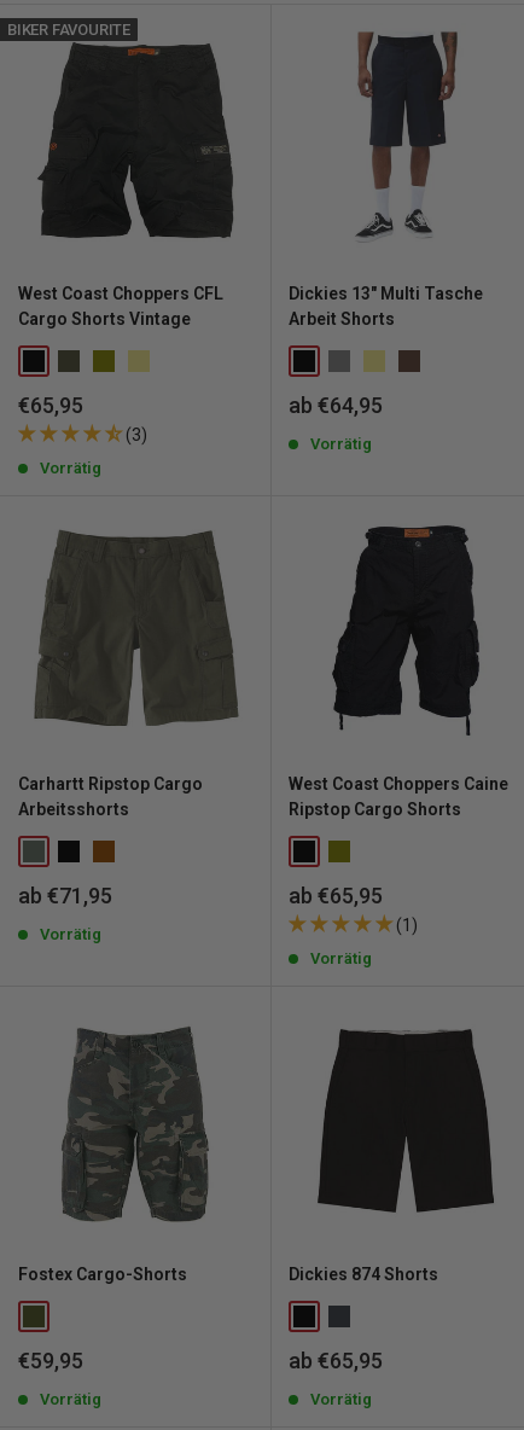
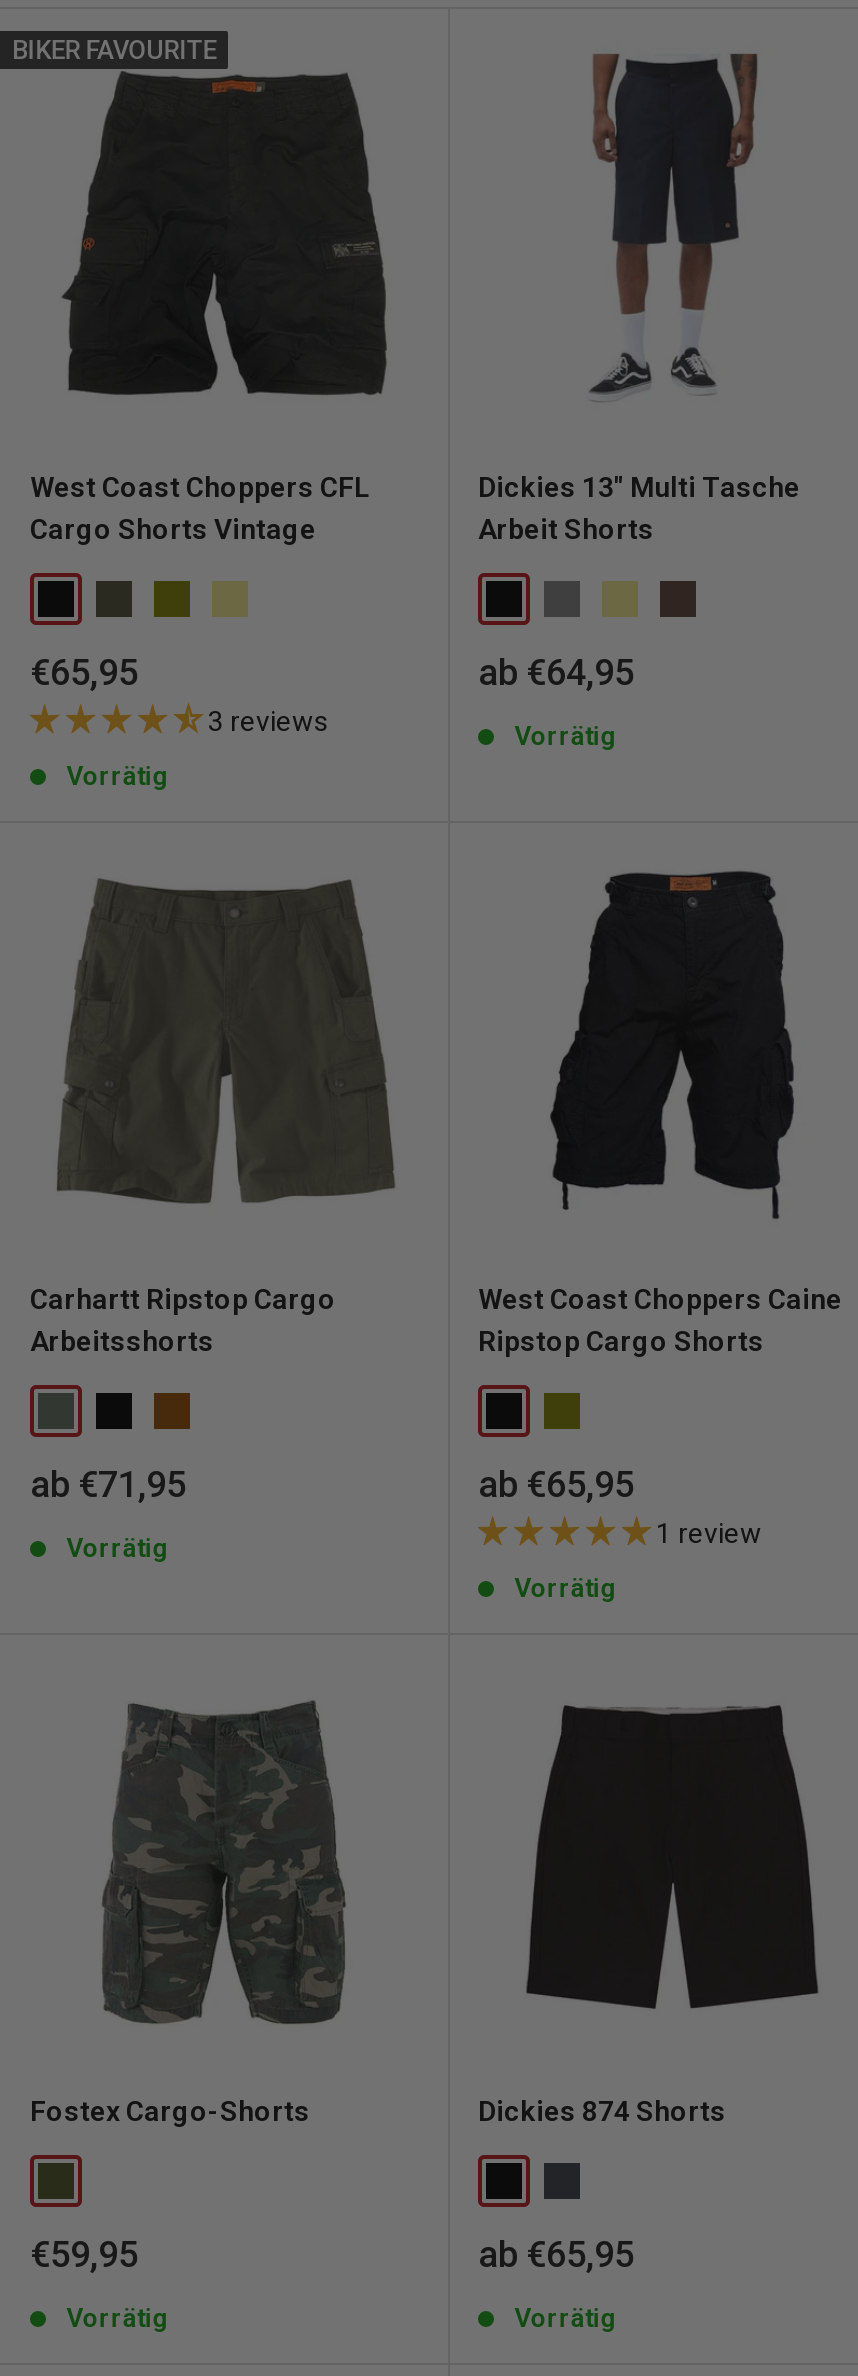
[126,425,147,445] (3) -> [208,705,328,737] 3 reviews
[396,916,418,935] (1) -> [656,1517,762,1549] 1 review

